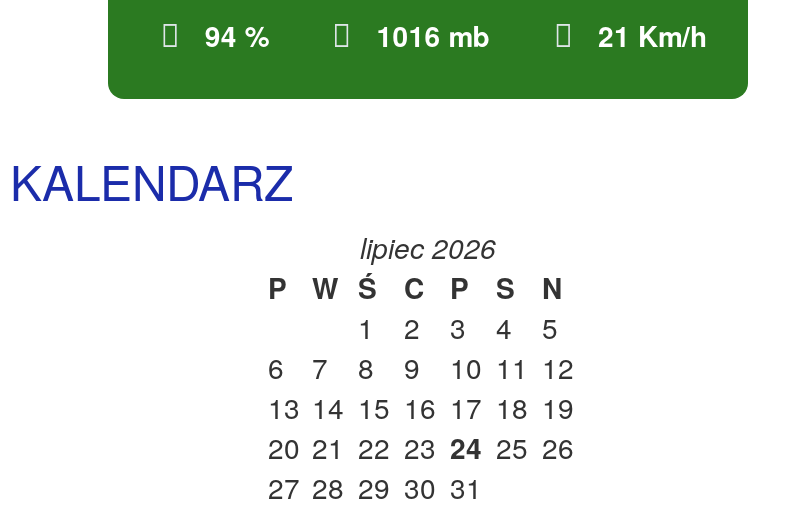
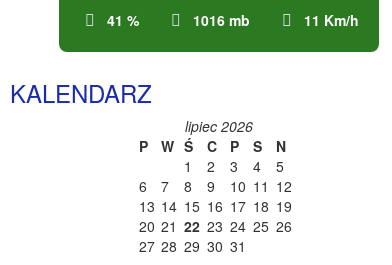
[205,15,269,55] 94 % -> [107,10,139,30] 41 %
[598,15,708,55] 21 Km/h -> [304,10,359,30] 11 Km/h

